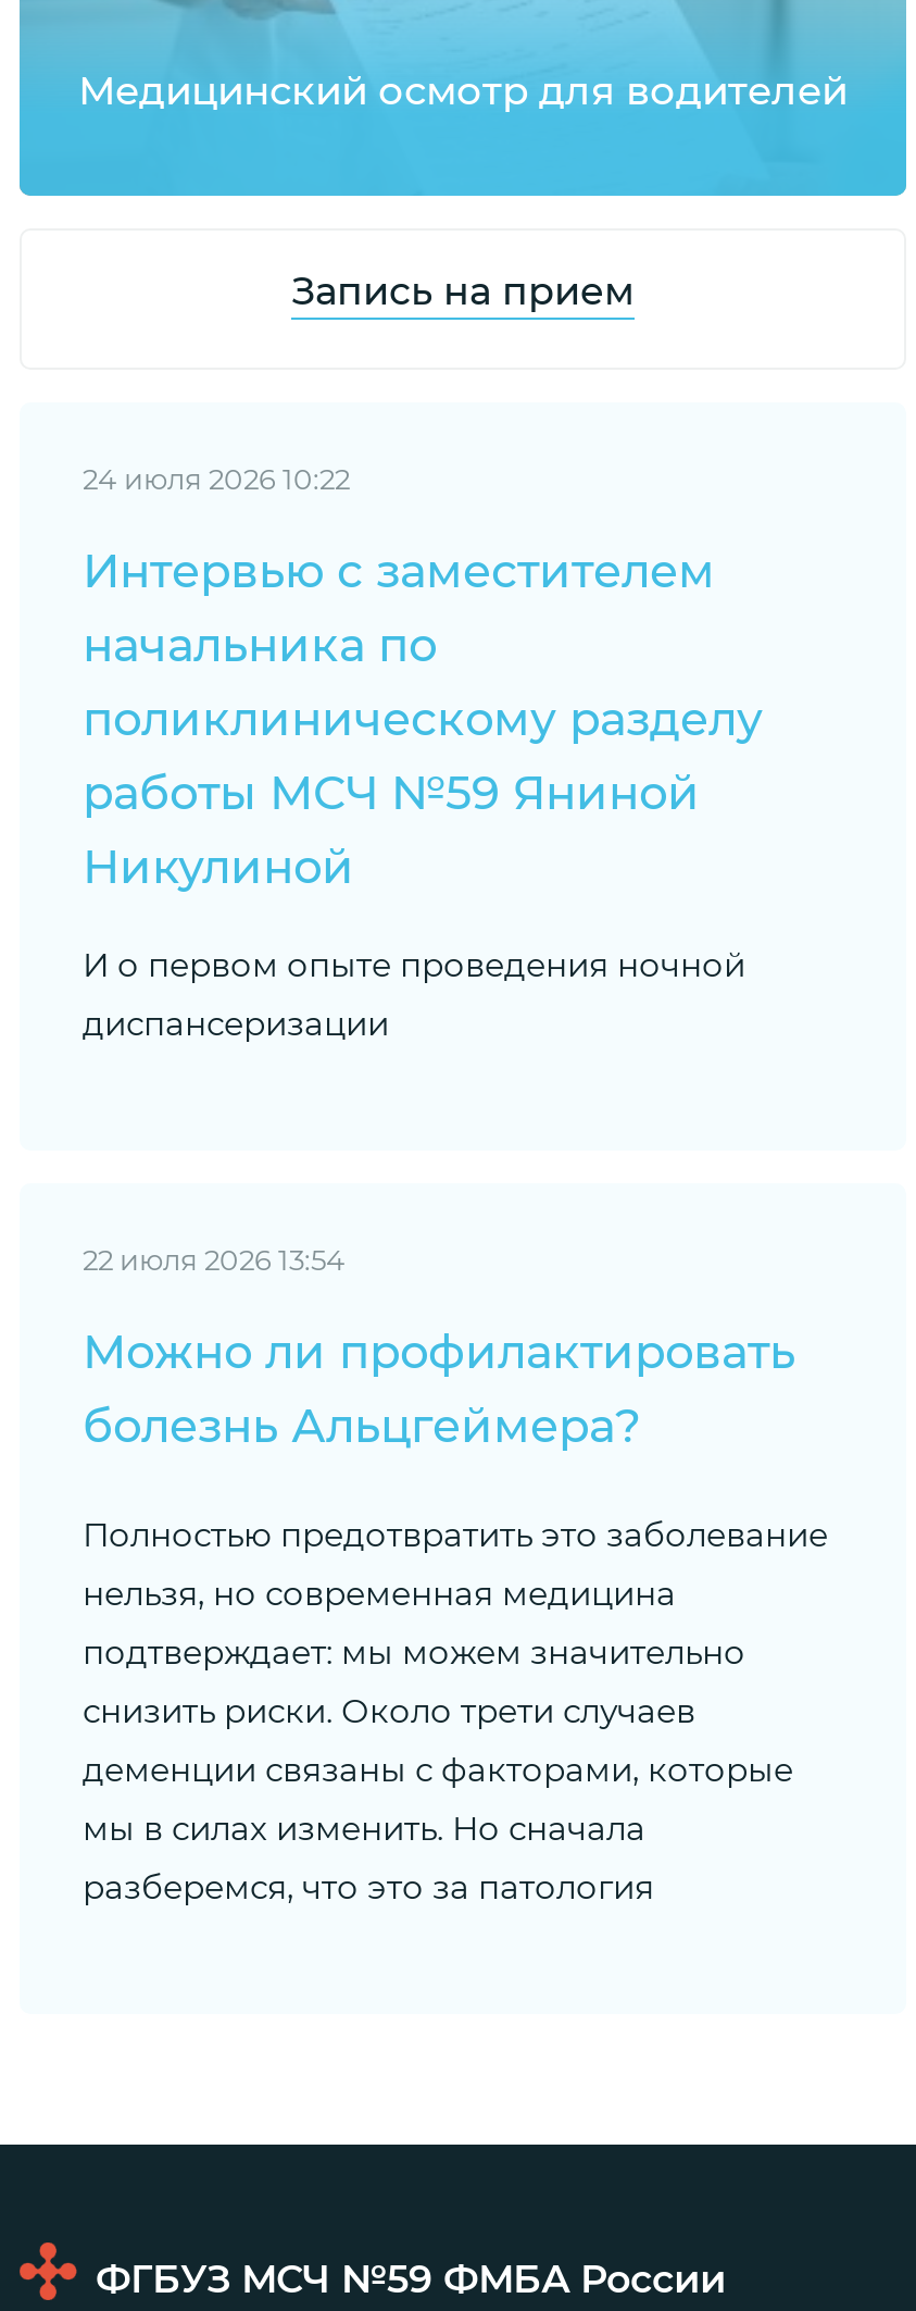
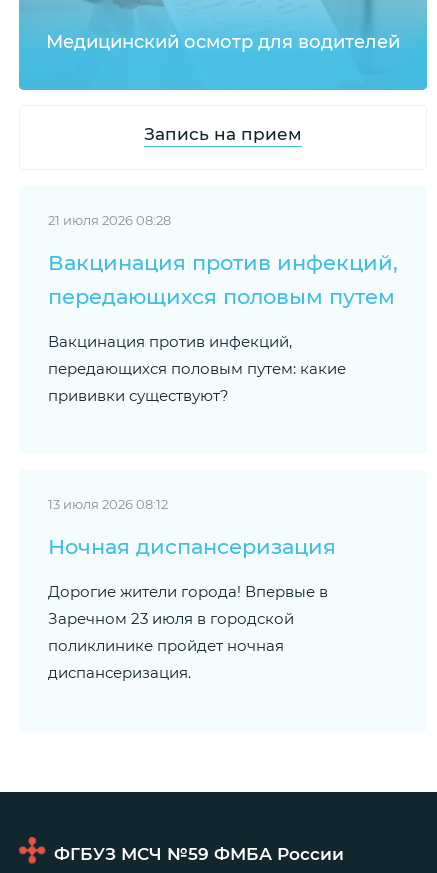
[83,462,763,1041] 24 июля 2026 10:22 | Интервью с заместителем | начальника по | поликлиническому разделу | работы МСЧ №59 Яниной | Никулиной | И о первом опыте проведения ночной | диспансеризации -> [48,212,398,403] 21 июля 2026 08:28 | Вакцинация против инфекций, | передающихся половым путем | Вакцинация против инфекций, | передающихся половым путем: какие | прививки существуют?
[83,1244,828,1904] 22 июля 2026 13:54 | Можно ли профилактировать | болезнь Альцгеймера? | Полностью предотвратить это заболевание | нельзя, но современная медицина | подтверждает: мы можем значительно | снизить риски. Около трети случаев | деменции связаны с факторами, которые | мы в силах изменить. Но сначала | разберемся, что это за патология -> [48,497,336,681] 13 июля 2026 08:12 | Ночная диспансеризация | Дорогие жители города! Впервые в | Заречном 23 июля в городской | поликлинике пройдет ночная | диспансеризация.

